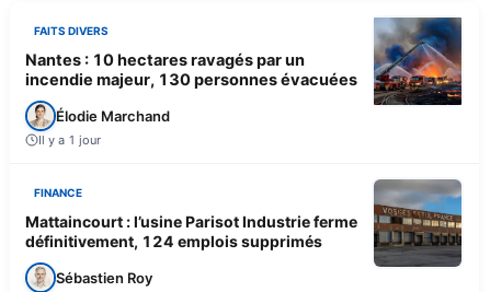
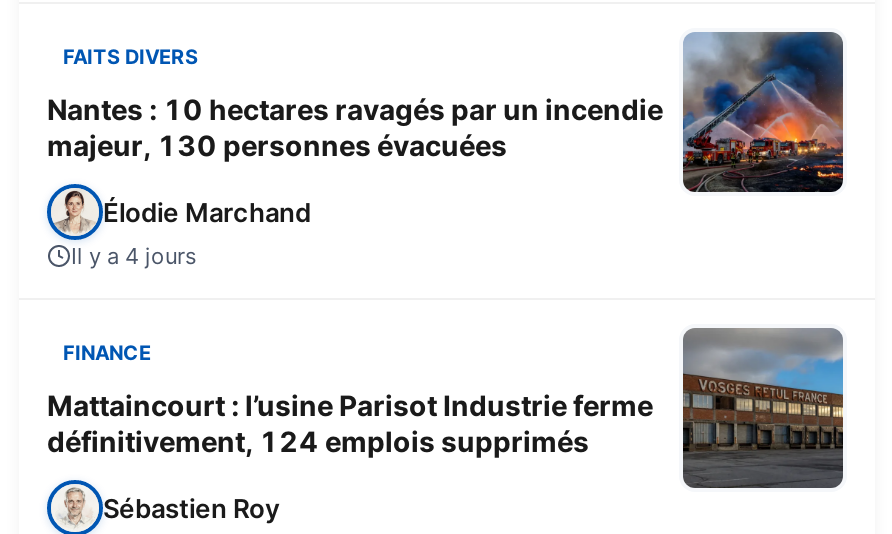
[38,132,101,147] Il y a 1 jour -> [71,241,197,269] Il y a 4 jours

